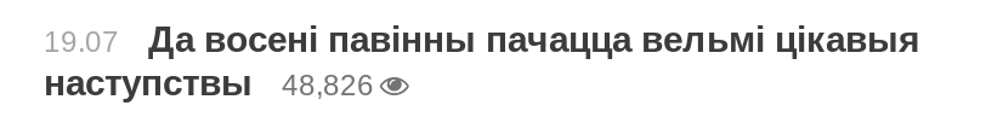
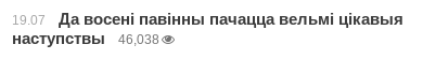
[44,62,374,103] наступствы 48,826 -> [12,29,159,47] наступствы 46,038

